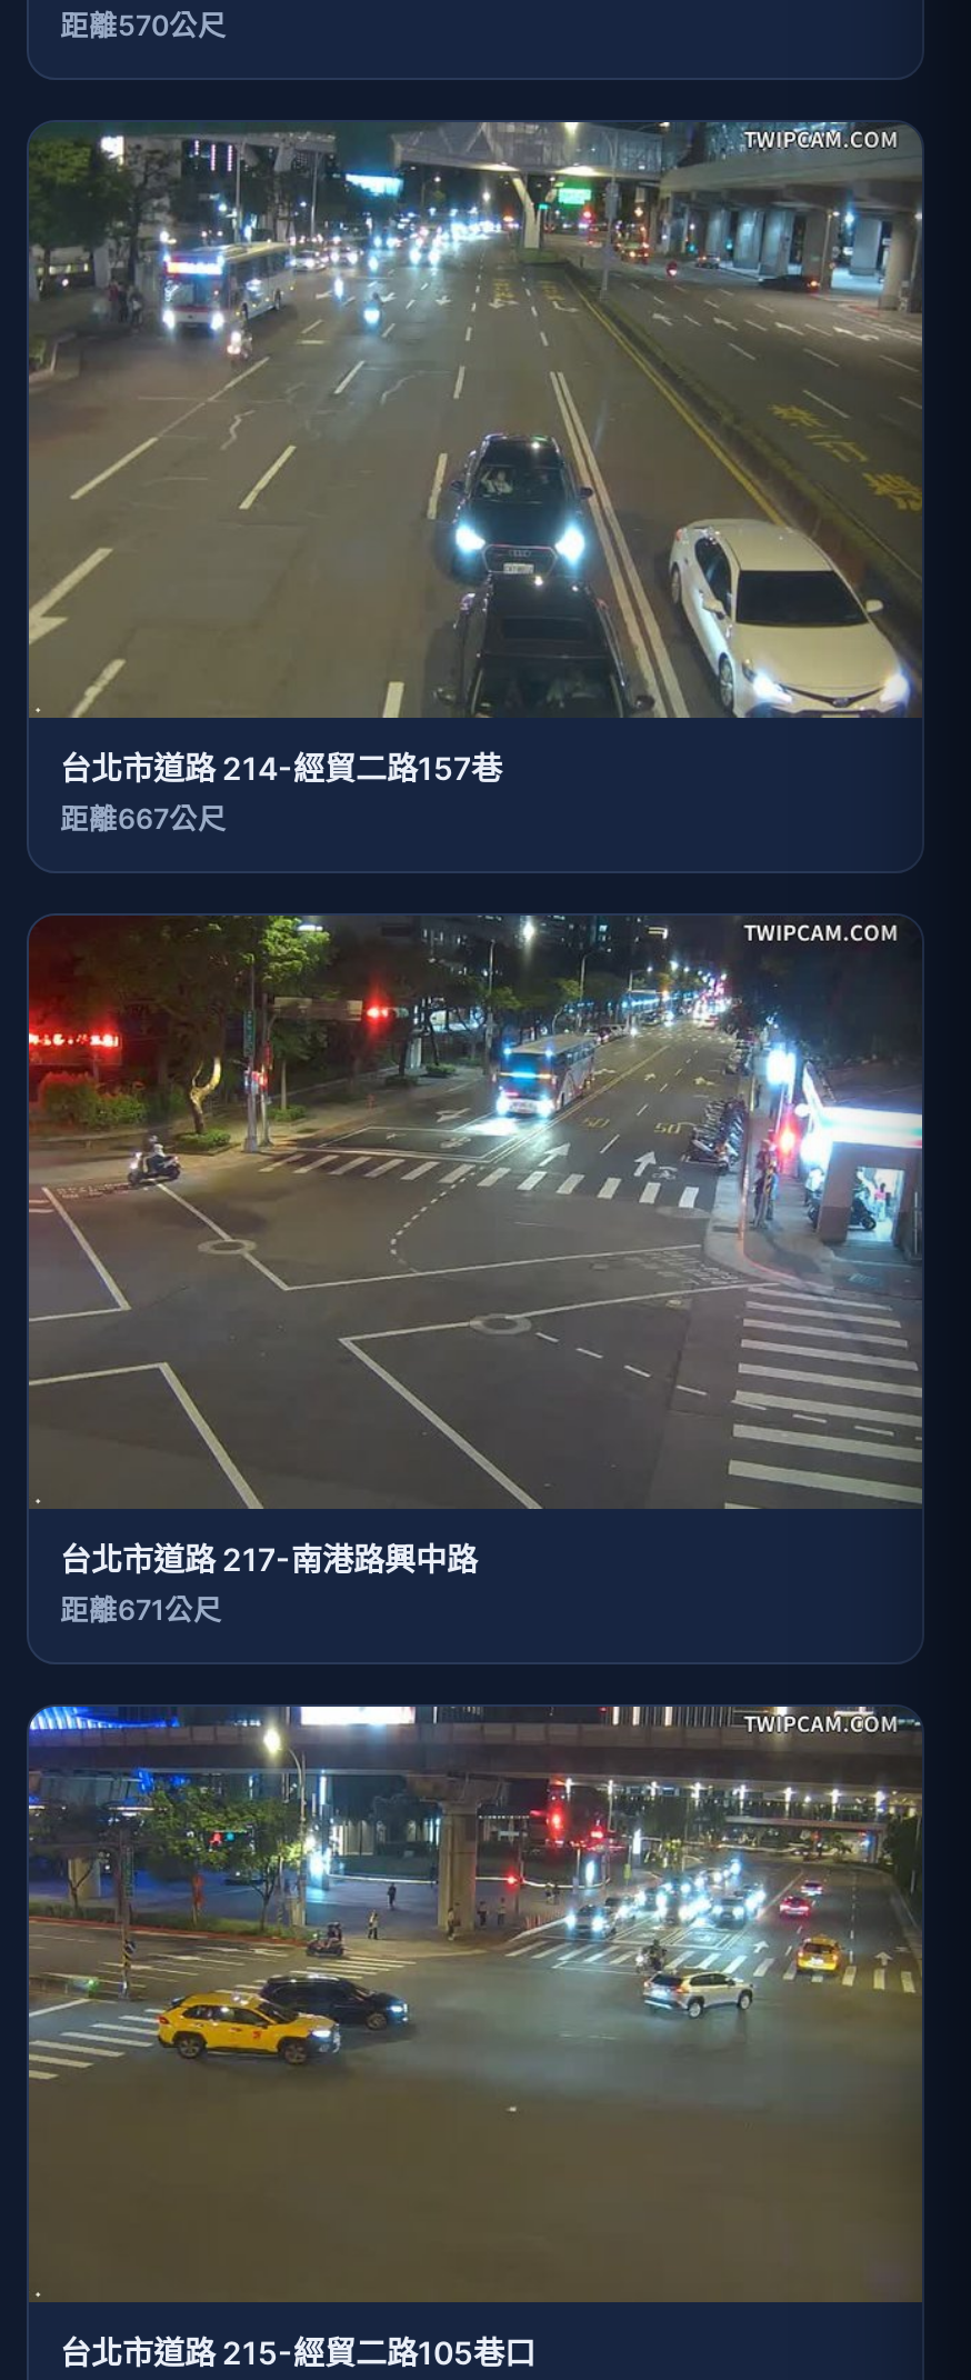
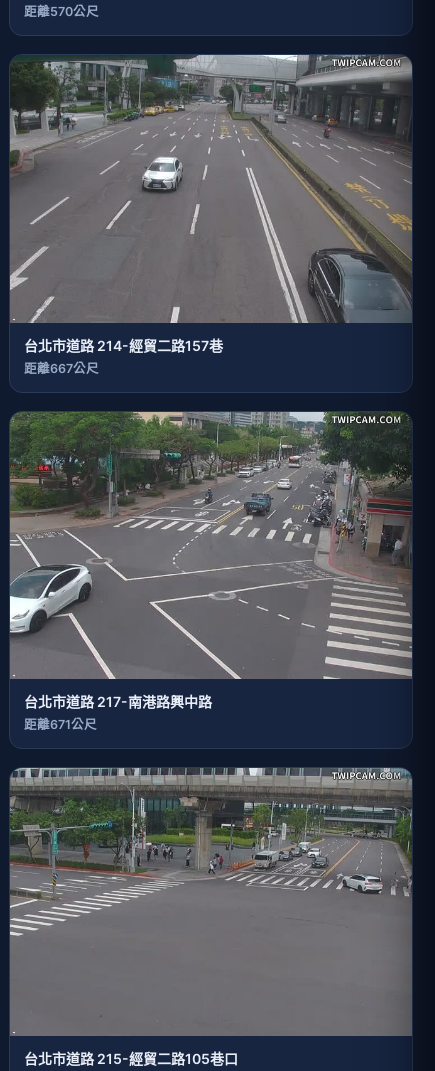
[29,120,924,720] [image] -> [9,54,412,323] [image]
[27,916,924,1509] [image] -> [9,411,412,680] [image]
[29,1704,922,2300] [image] -> [9,767,412,1036] [image]

